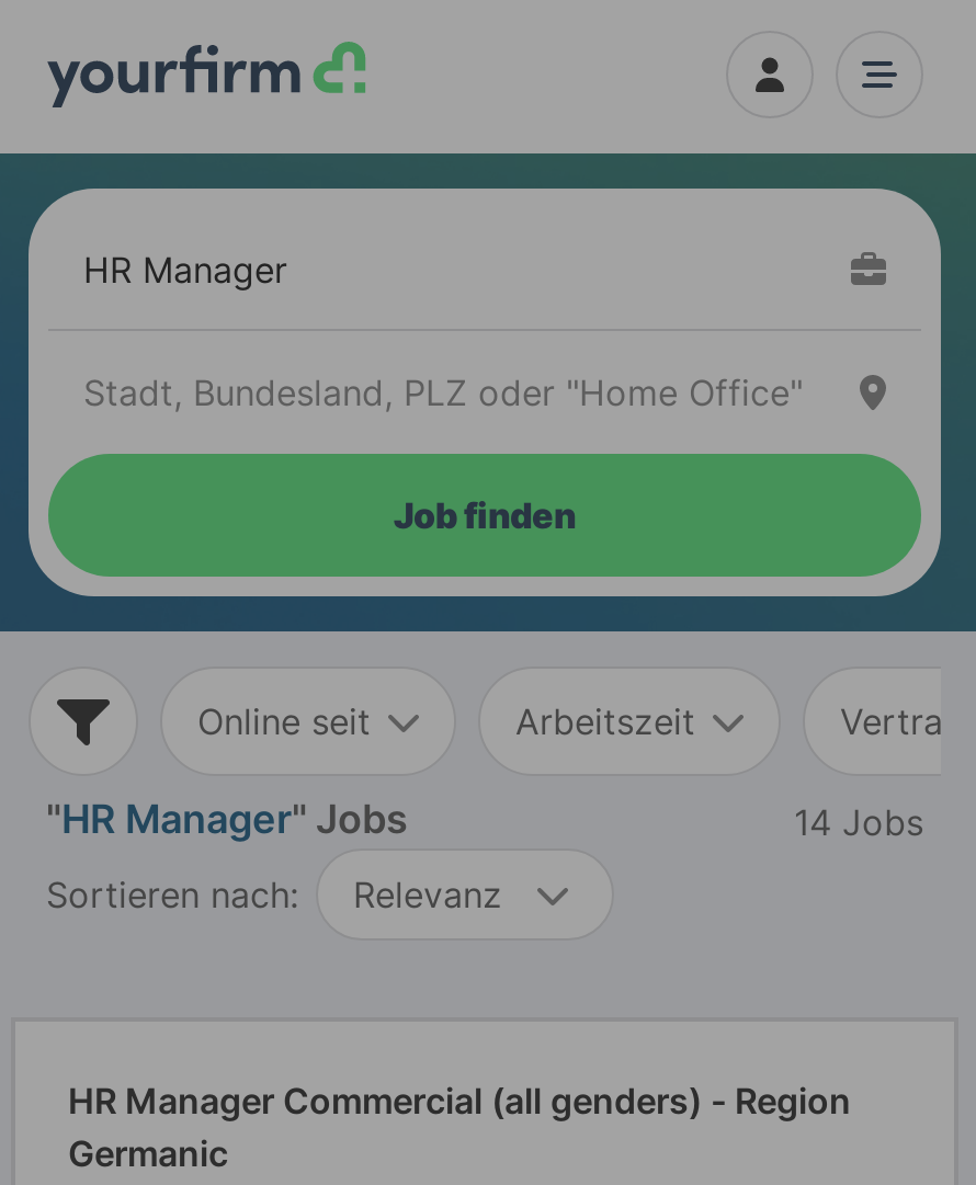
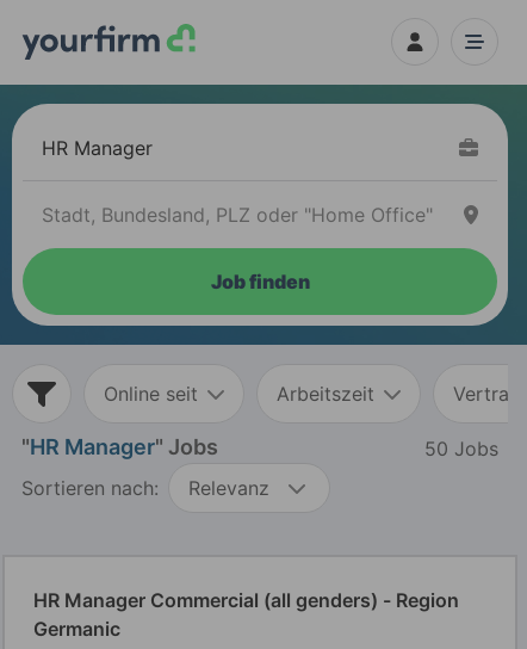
[794,799,923,843] 14 Jobs -> [424,436,498,460] 50 Jobs

